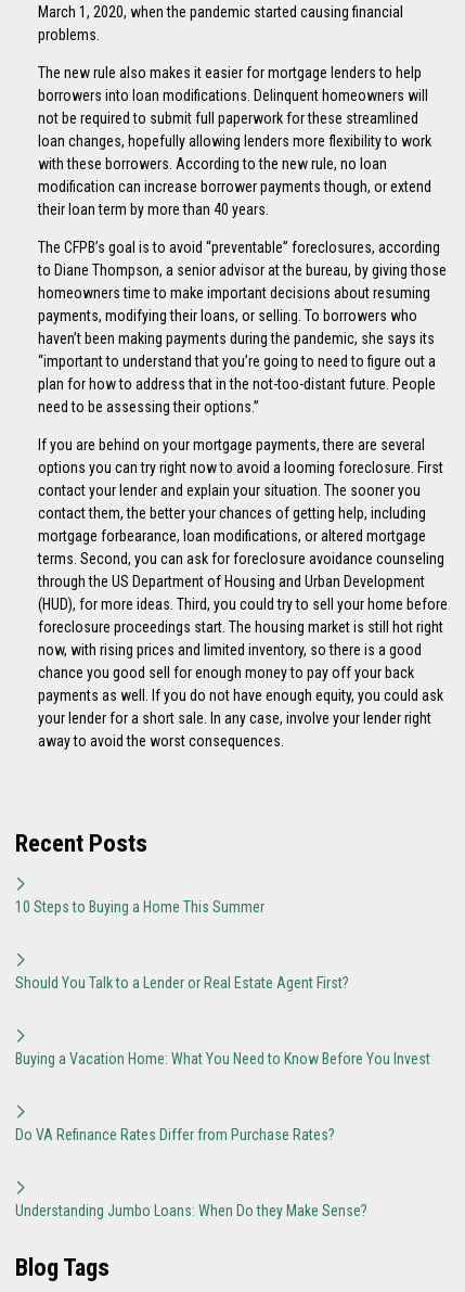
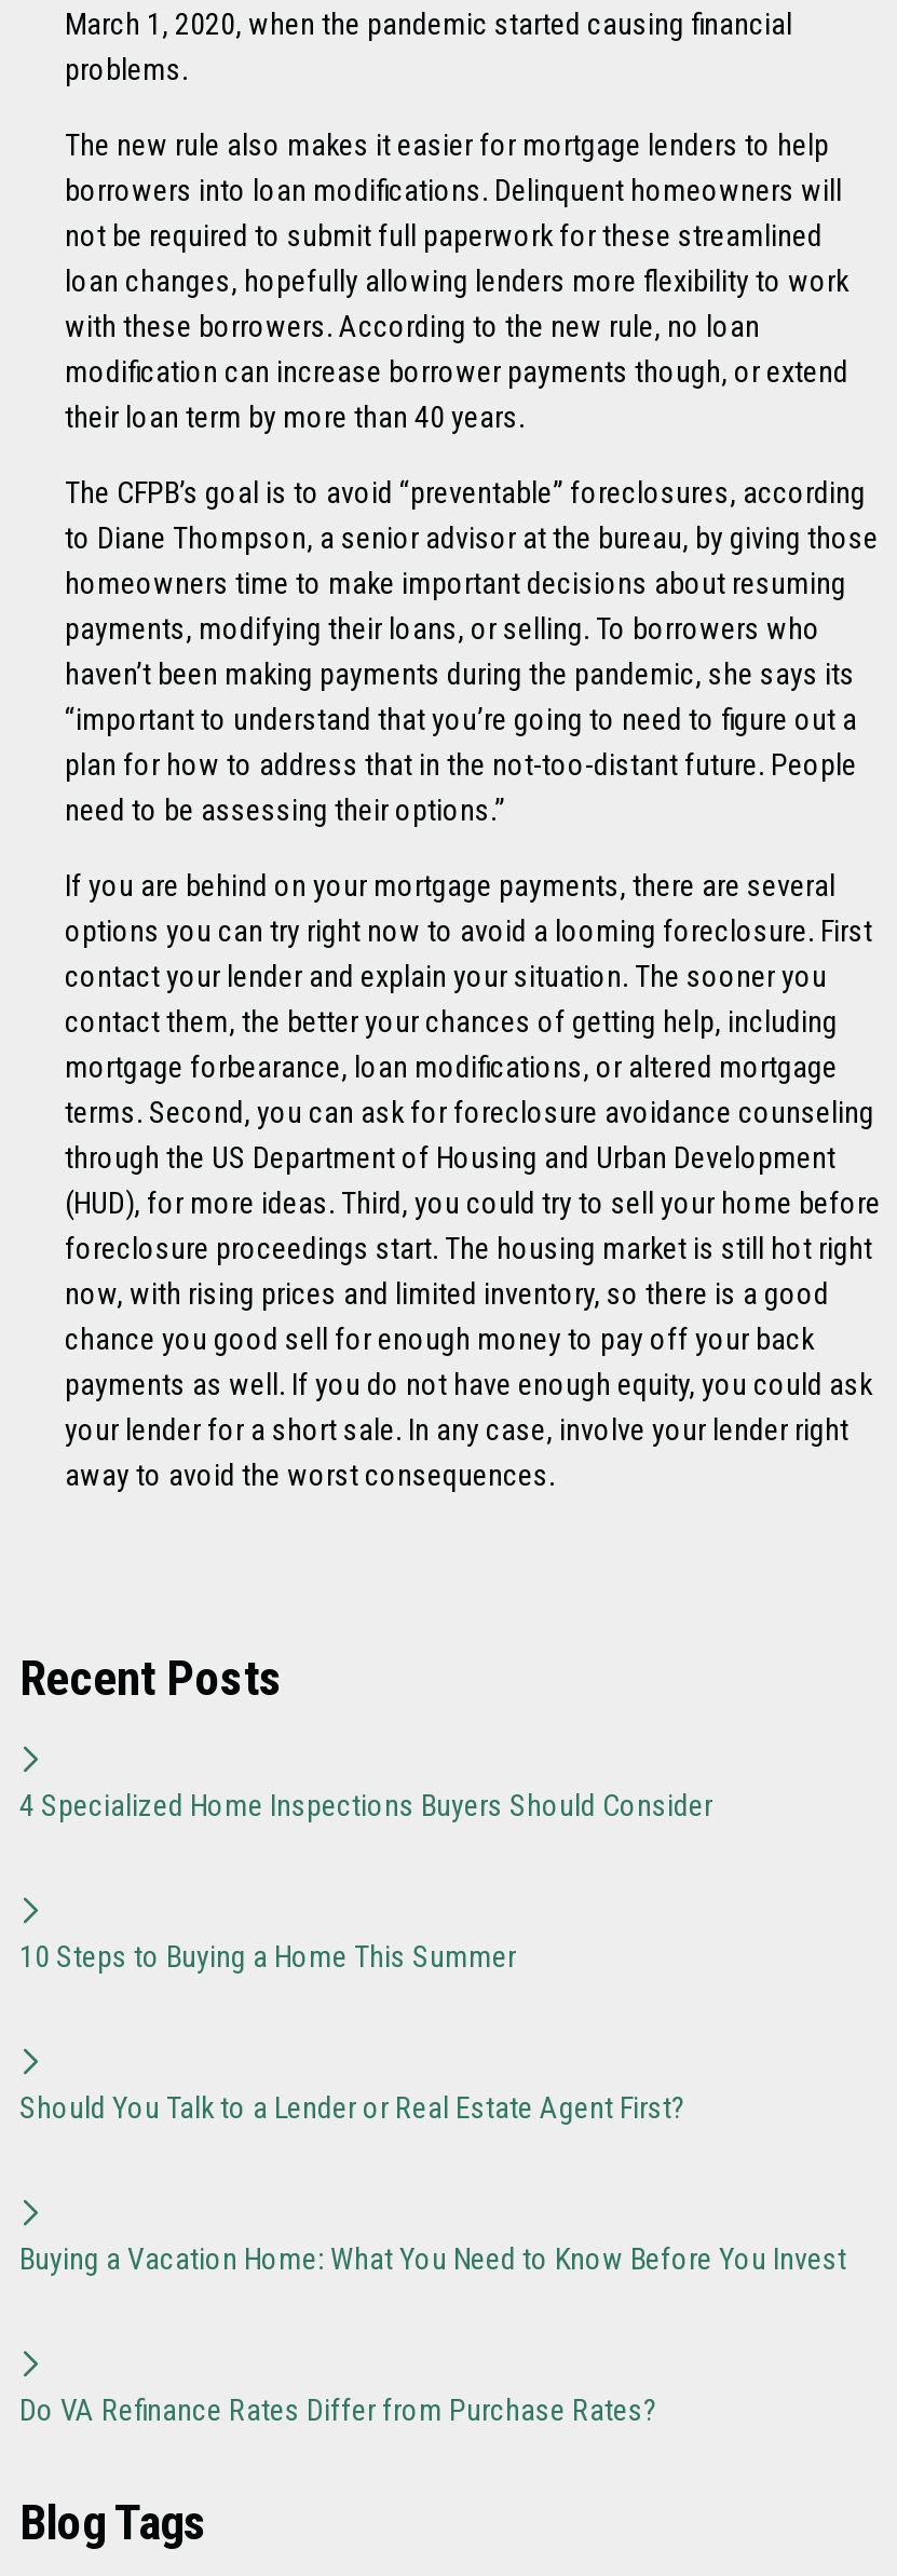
none -> [19,1789,712,1823] 4 Specialized Home Inspections Buyers Should Consider
moved [15,899,430,1144] -> [19,1940,846,2428]: 10 Steps to Buying a Home This Summer | Should You Talk to a Lender or Real Estate Agent First? | Buying a Vacation Home: What You Need to Know Before You Invest | Do VA Refinance Rates Differ from Purchase Rates?
[15,1202,367,1220] Understanding Jumbo Loans: When Do they Make Sense? -> none

